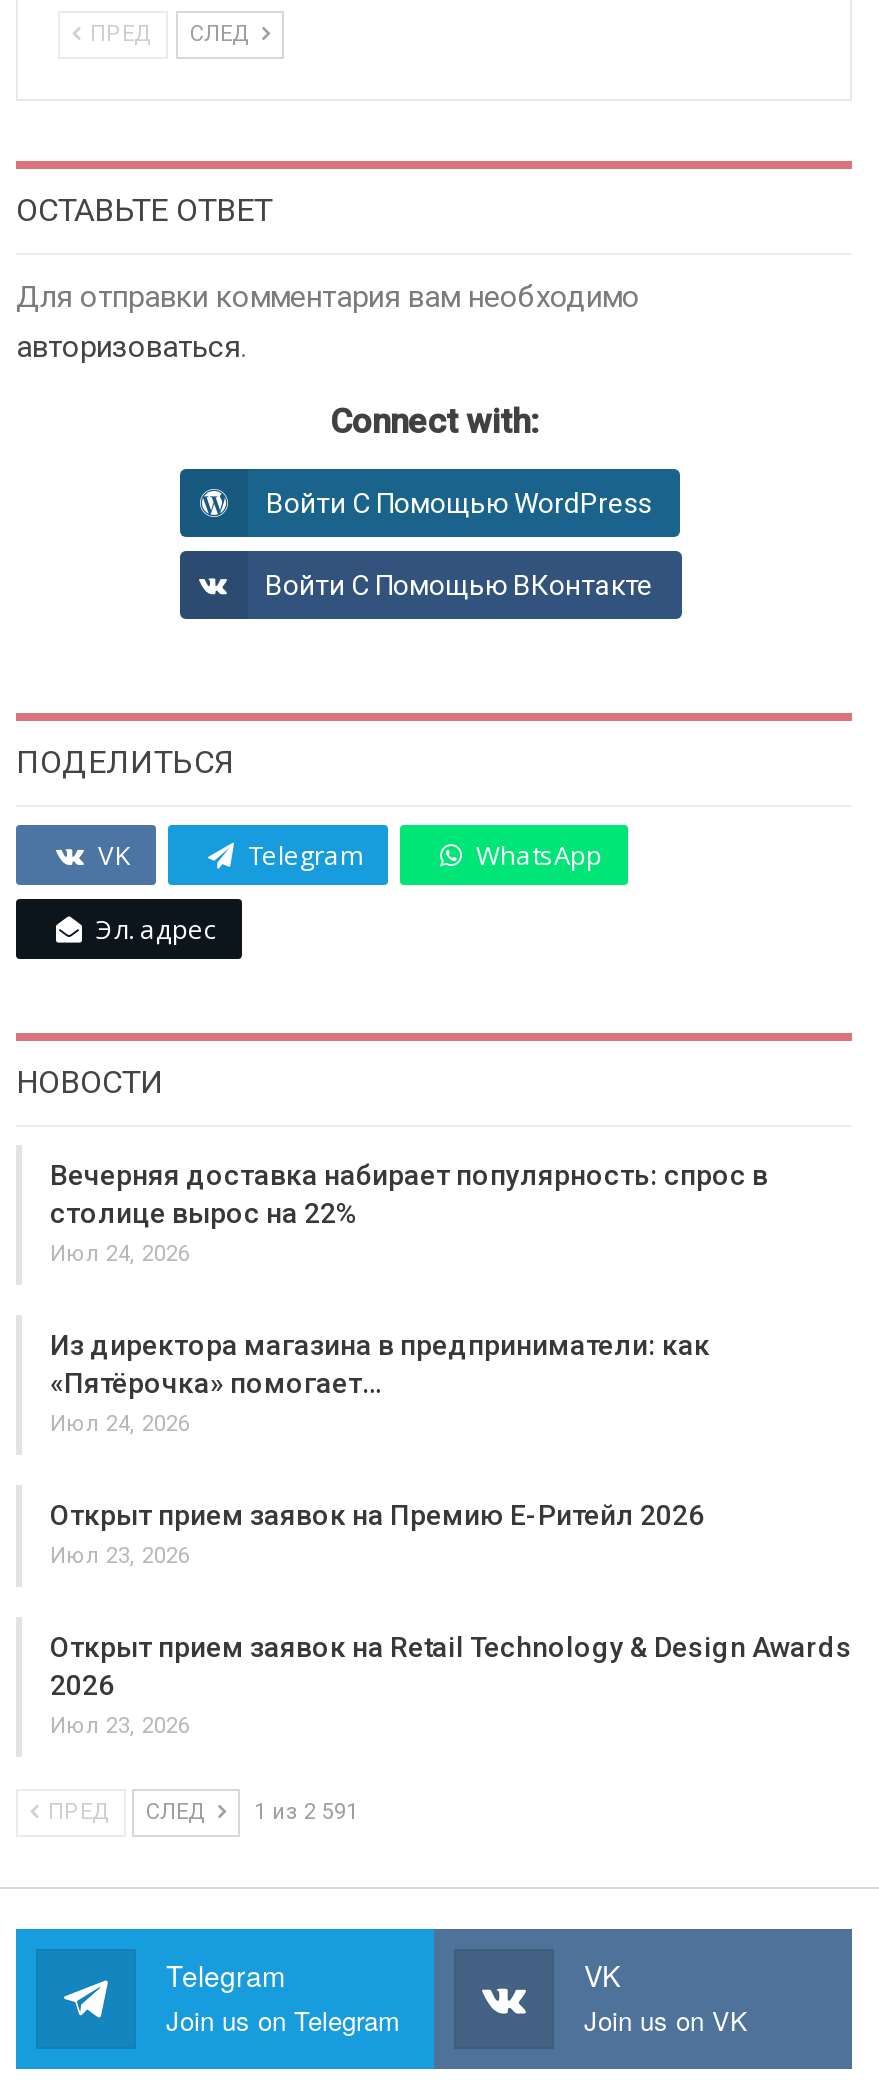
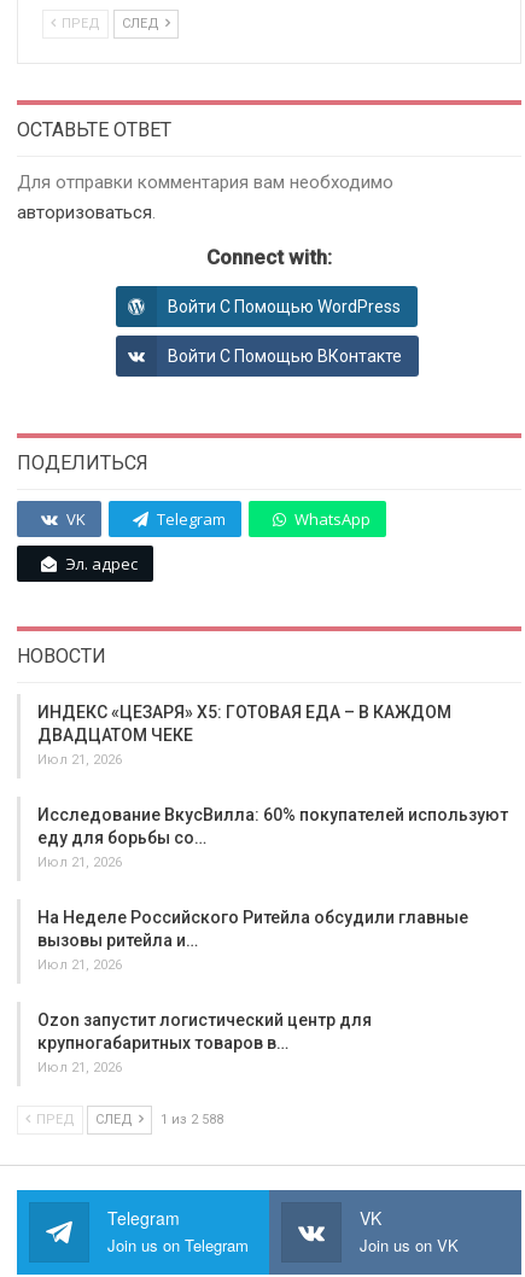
[50,1159,768,1267] Вечерняя доставка набирает популярность: спрос в | столице вырос на 22% | Июл 24, 2026 -> [37,702,451,767] ИНДЕКС «ЦЕЗАРЯ» X5: ГОТОВАЯ ЕДА – В КАЖДОМ | ДВАДЦАТОМ ЧЕКЕ | Июл 21, 2026
[50,1329,710,1437] Из директора магазина в предприниматели: как | «Пятёрочка» помогает… | Июл 24, 2026 -> [37,805,508,870] Исследование ВкусВилла: 60% покупателей используют | еду для борьбы со… | Июл 21, 2026
[50,1499,704,1569] Открыт прием заявок на Премию Е-Ритейл 2026 | Июл 23, 2026 -> [37,907,468,973] На Неделе Российского Ритейла обсудили главные | вызовы ритейла и… | Июл 21, 2026
[50,1631,852,1739] Открыт прием заявок на Retail Technology & Design Awards | 2026 | Июл 23, 2026 -> [37,1010,372,1075] Ozon запустит логистический центр для | крупногабаритных товаров в… | Июл 21, 2026
[42,1799,358,1825] ПРЕД СЛЕД 1 из 2 591 -> [33,1111,223,1127] ПРЕД СЛЕД 1 из 2 588

